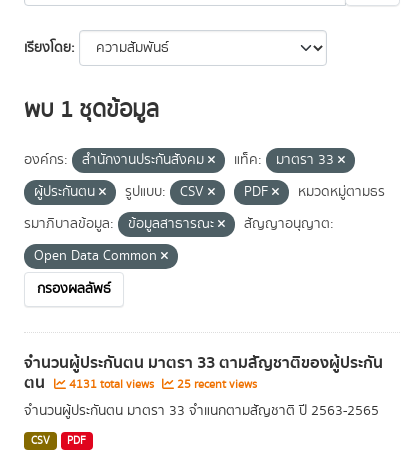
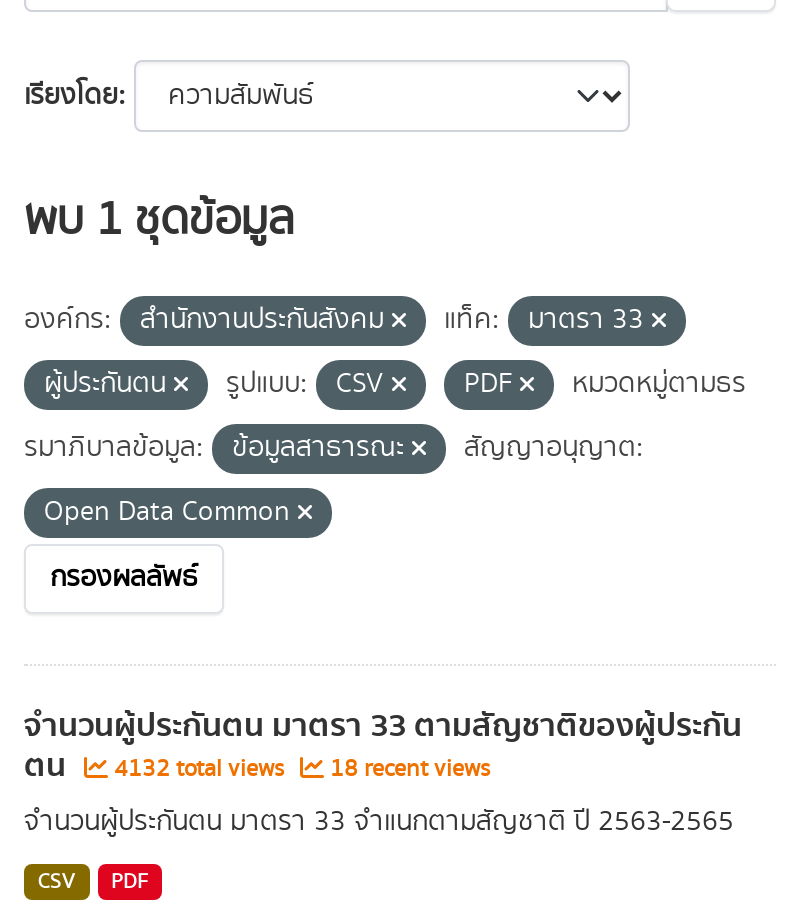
[66,376,157,393] 4131 total views -> [108,752,290,786] 4132 total views
[174,376,257,393] 25 recent views -> [324,752,490,786] 18 recent views

